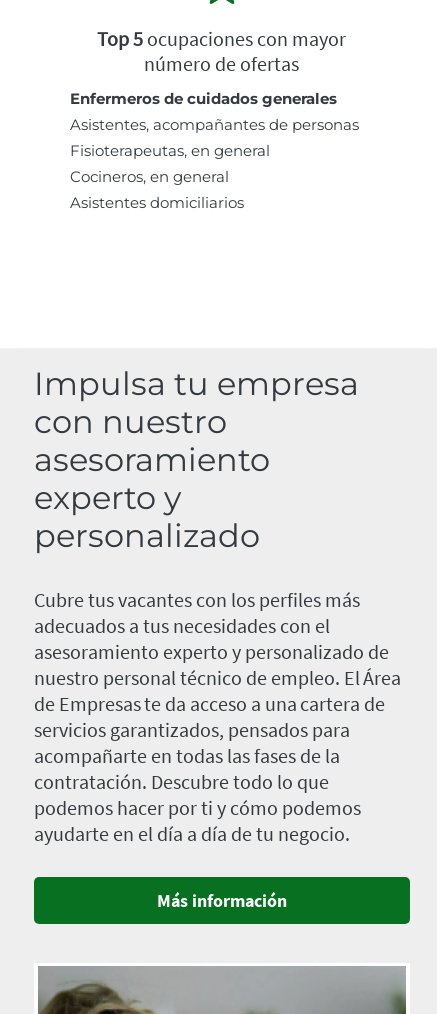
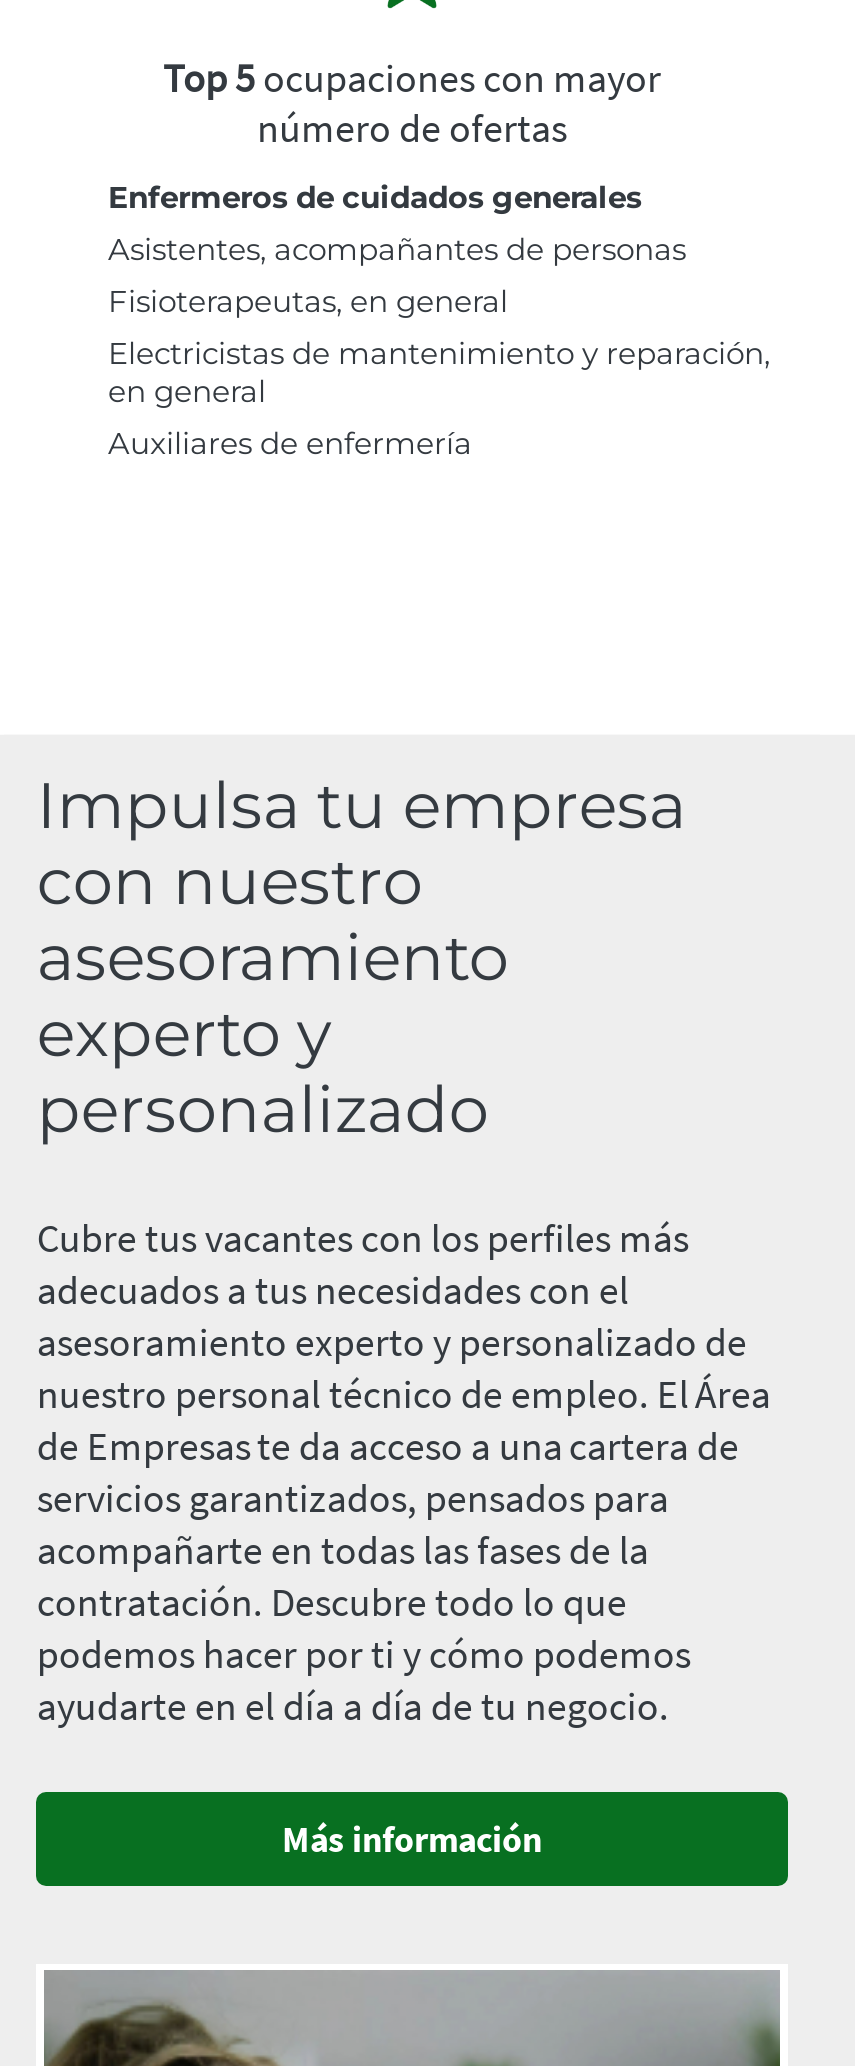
[70,167,244,212] Cocineros, en general | Asistentes domiciliarios -> [108,334,770,462] Electricistas de mantenimiento y reparación, | en general | Auxiliares de enfermería

